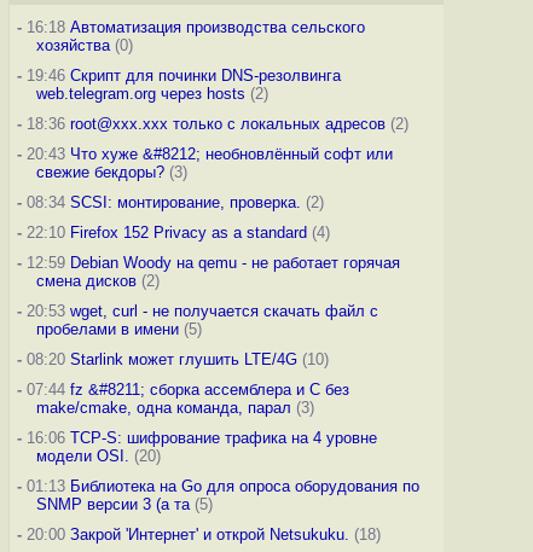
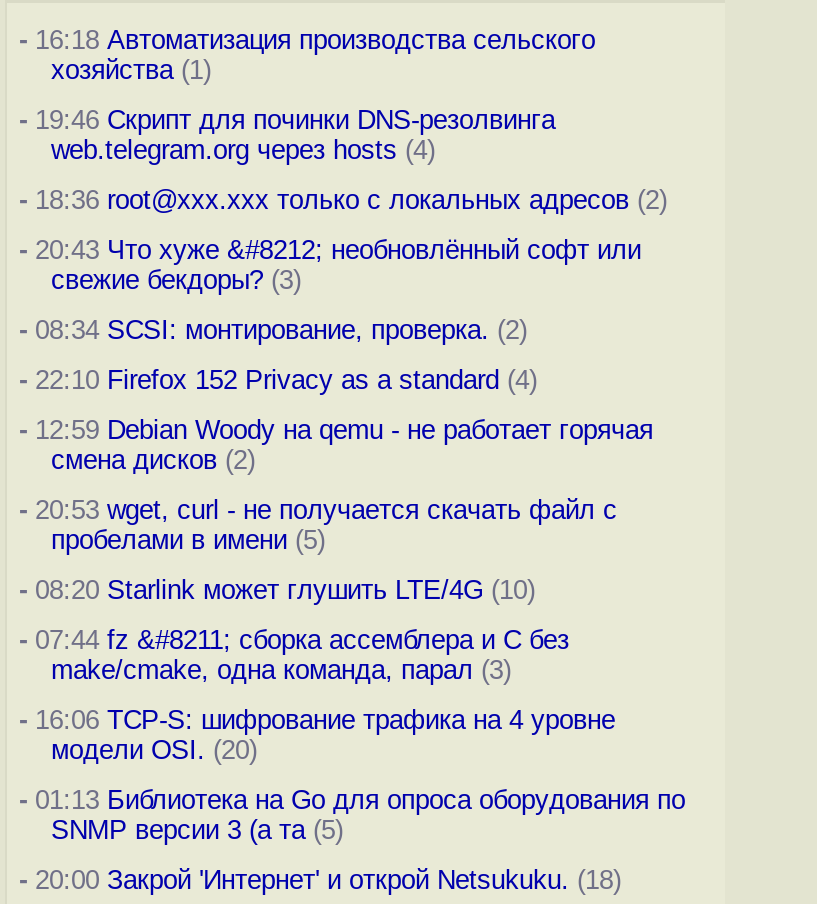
[36,36,133,54] хозяйства (0) -> [51,55,211,85] хозяйства (1)
[36,85,268,103] web.telegram.org через hosts (2) -> [51,135,435,165] web.telegram.org через hosts (4)

